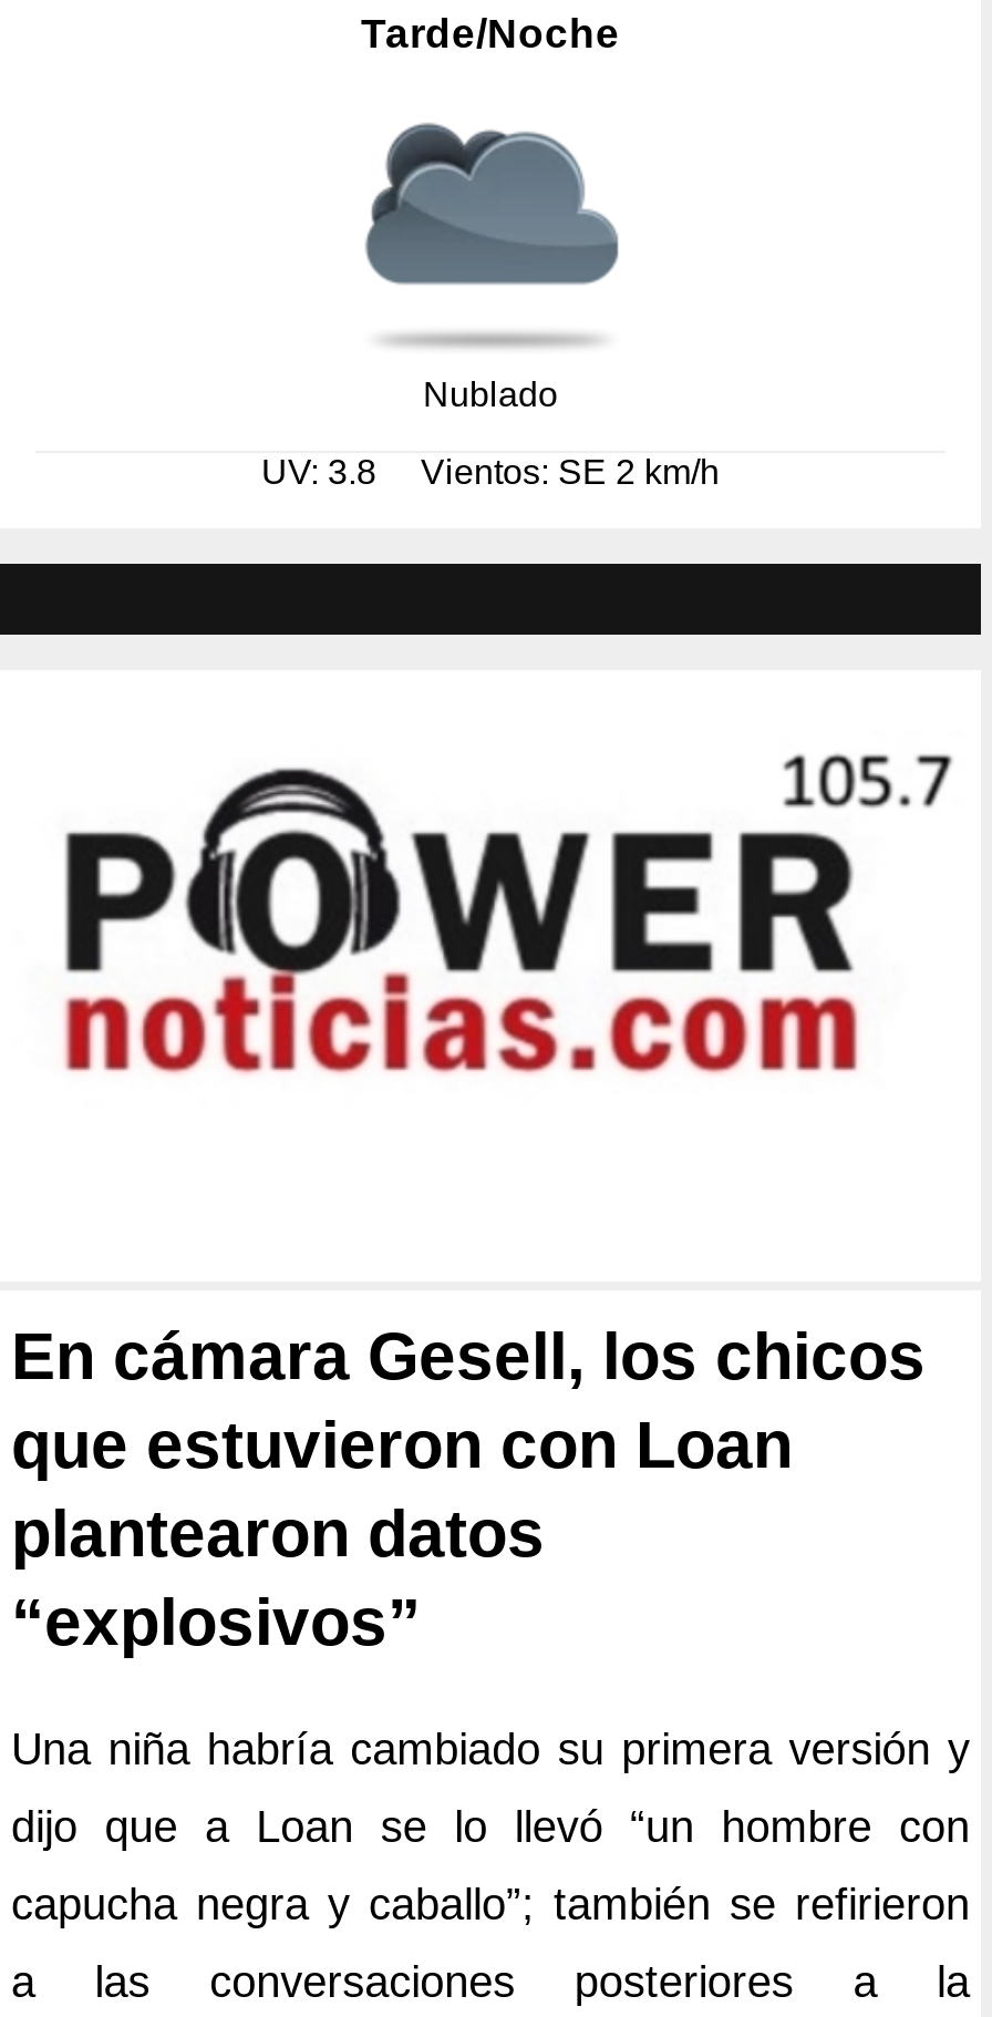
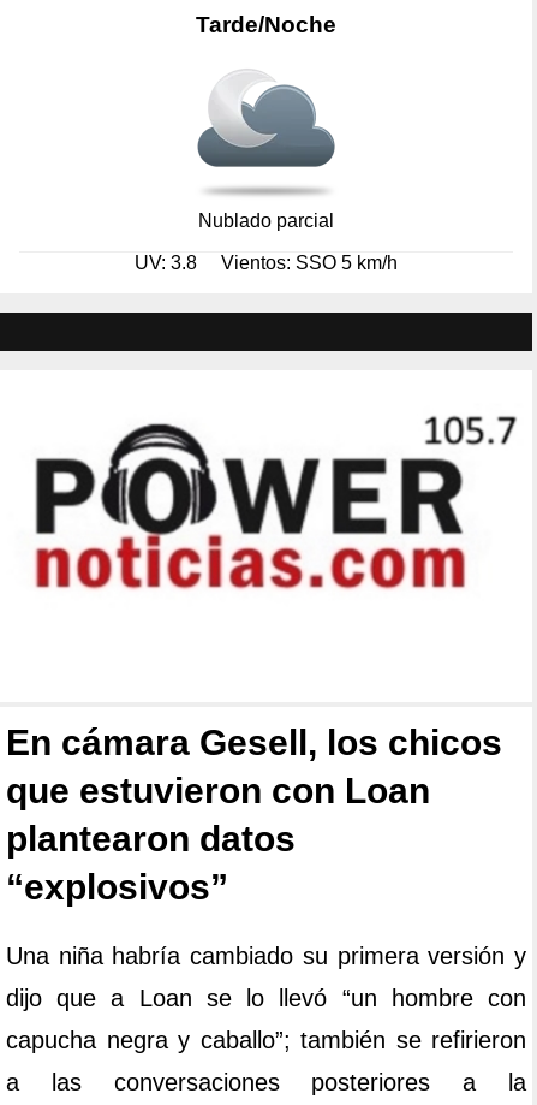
[365,123,620,412] [image] | Nublado -> [197,75,335,230] [image] | Nublado parcial
[261,452,720,490] UV: 3.8 Vientos: SE 2 km/h -> [135,252,398,272] UV: 3.8 Vientos: SSO 5 km/h

